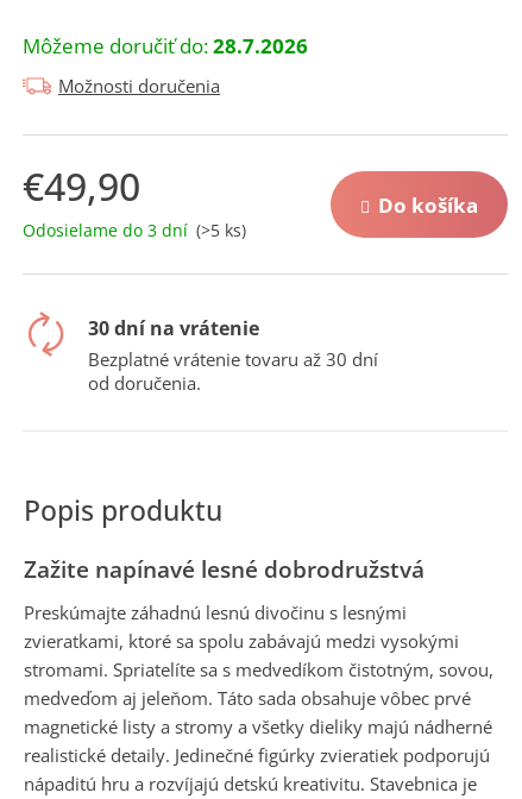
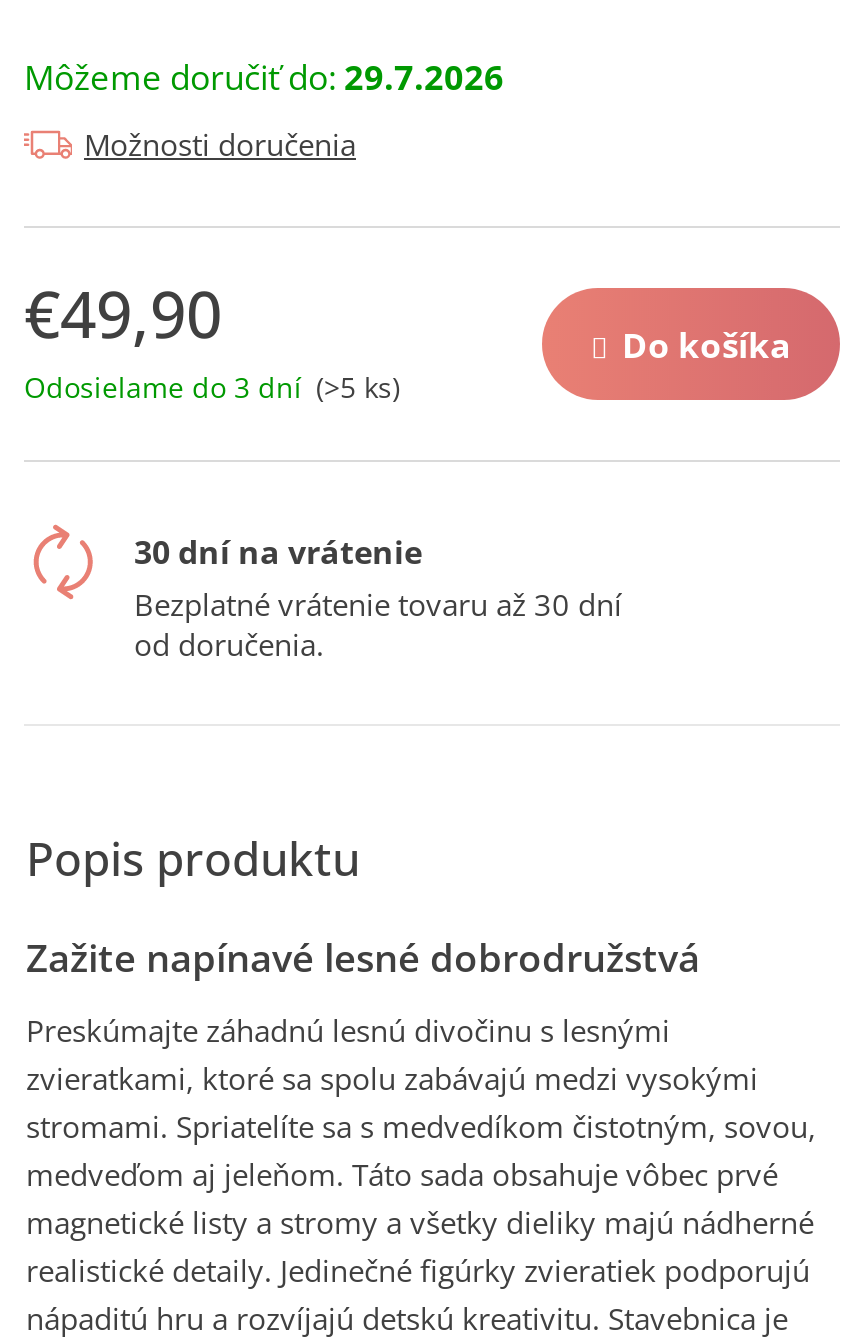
[23,32,308,59] Môžeme doručiť do: 28.7.2026 -> [24,54,504,100] Môžeme doručiť do: 29.7.2026

